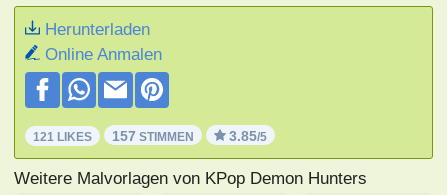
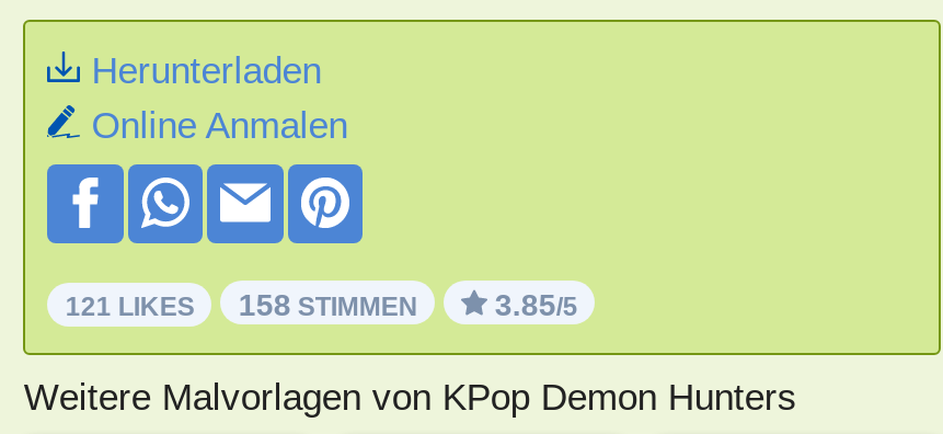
[33,127,194,143] 121 LIKES 157 STIMMEN -> [65,286,418,321] 121 LIKES 158 STIMMEN

